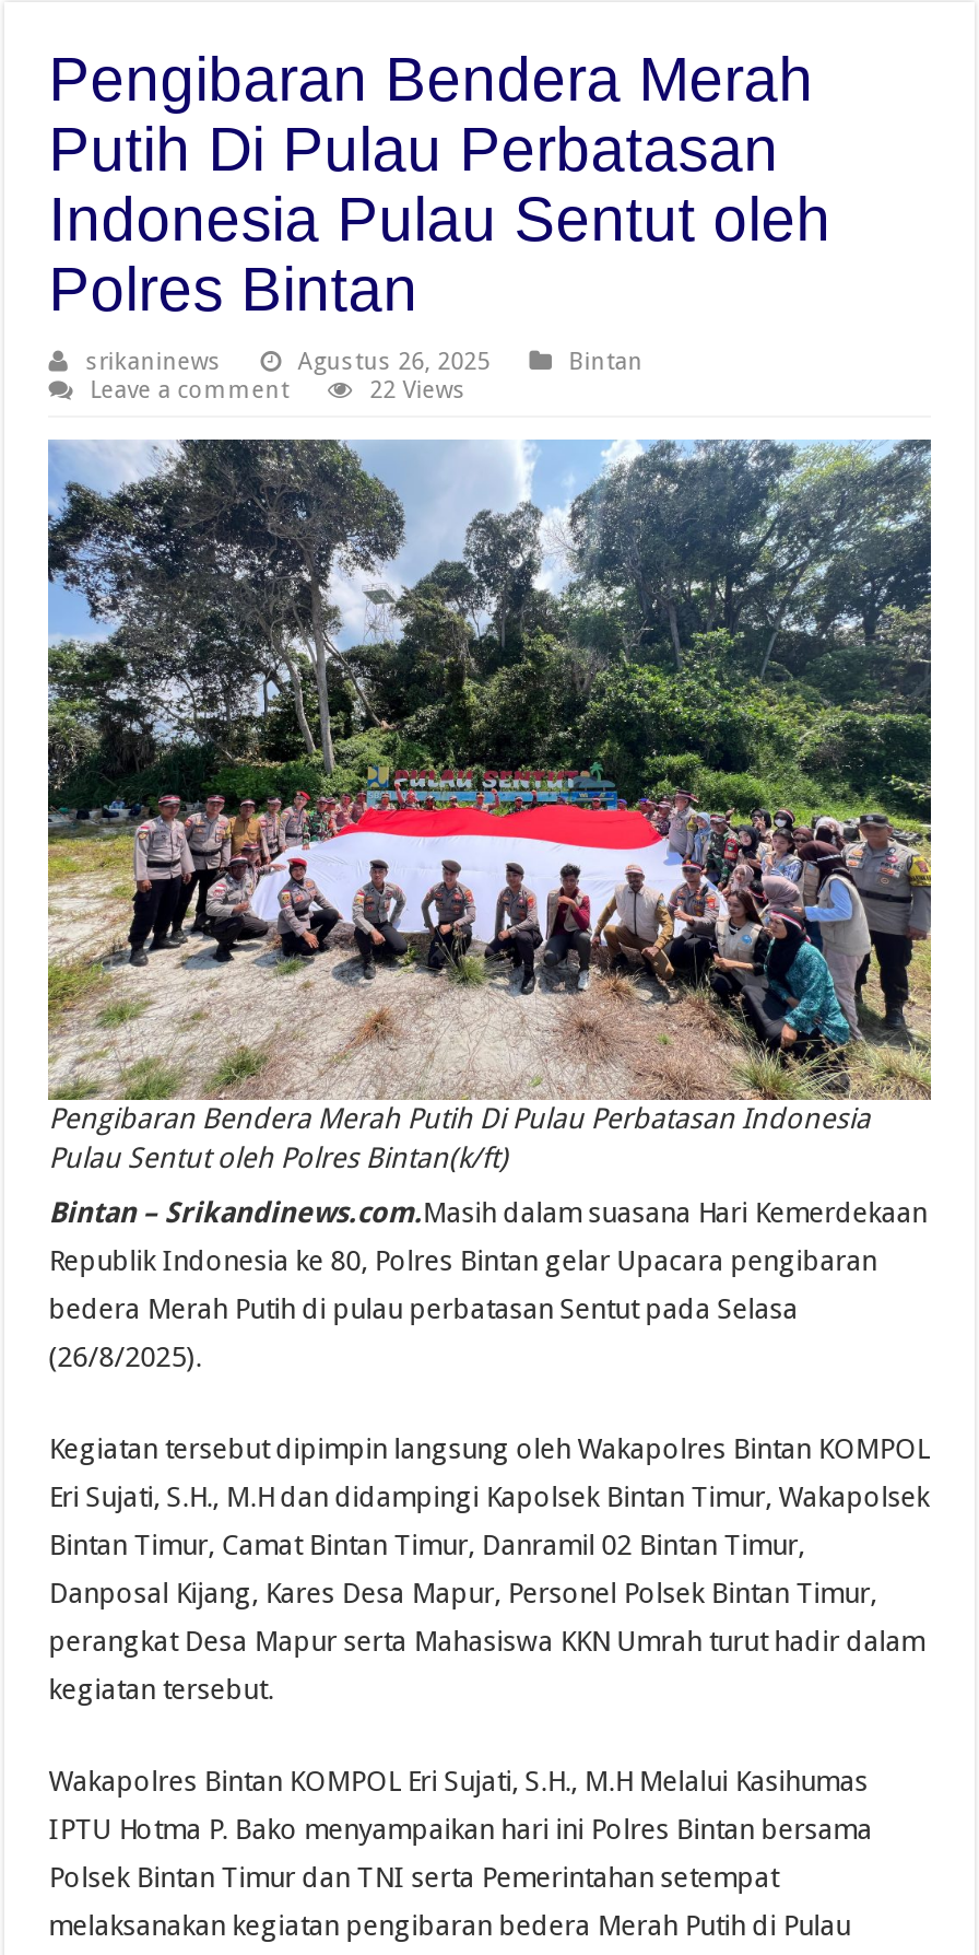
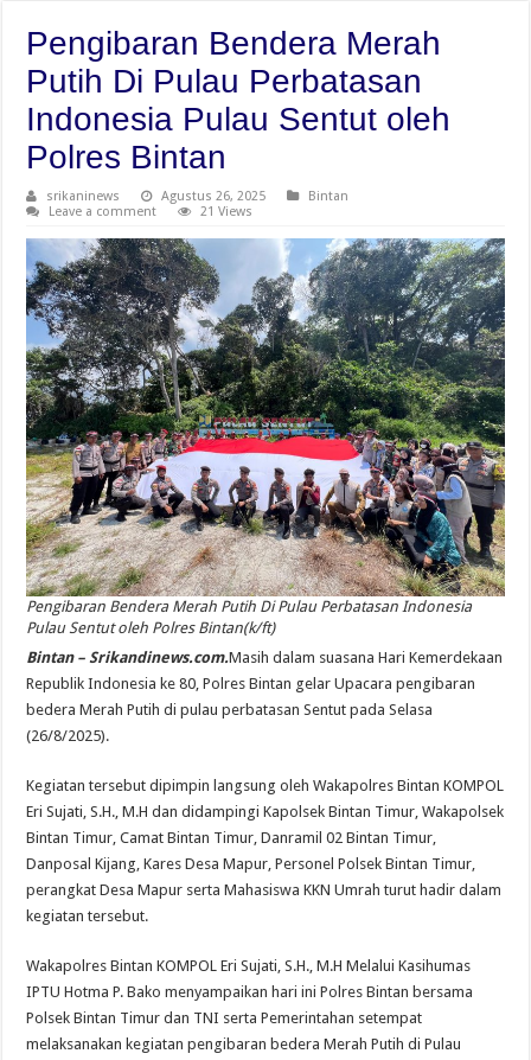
[370,375,466,404] 22 Views -> [201,203,253,219] 21 Views

